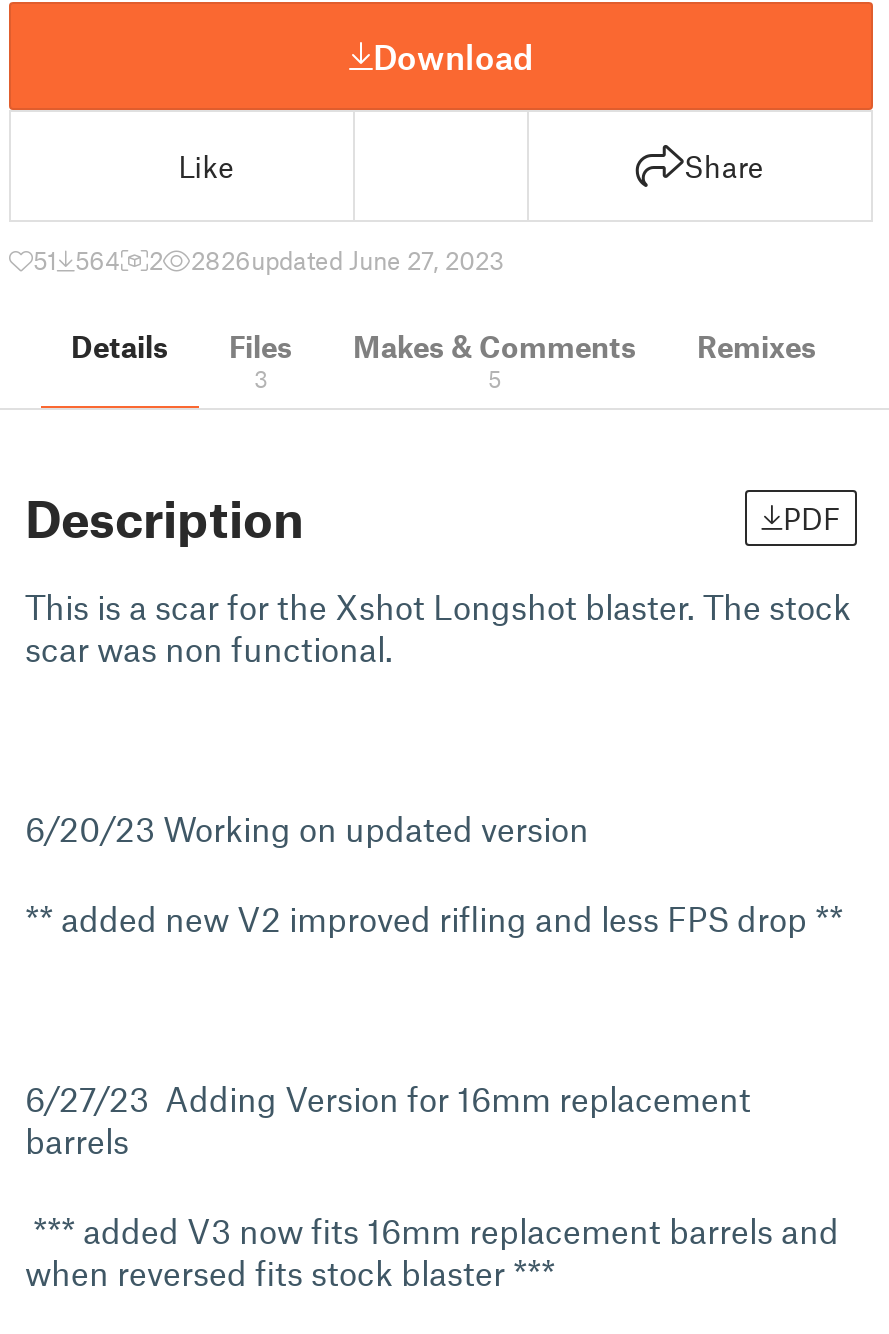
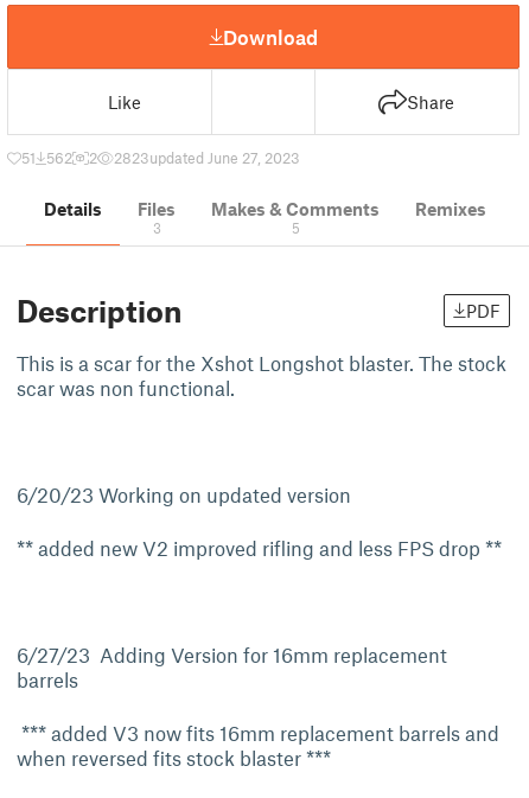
[33,244,121,276] 51 564 -> [21,148,72,167] 51 562
[191,244,505,276] 2826updated June 27, 2023 -> [114,148,300,167] 2823updated June 27, 2023

